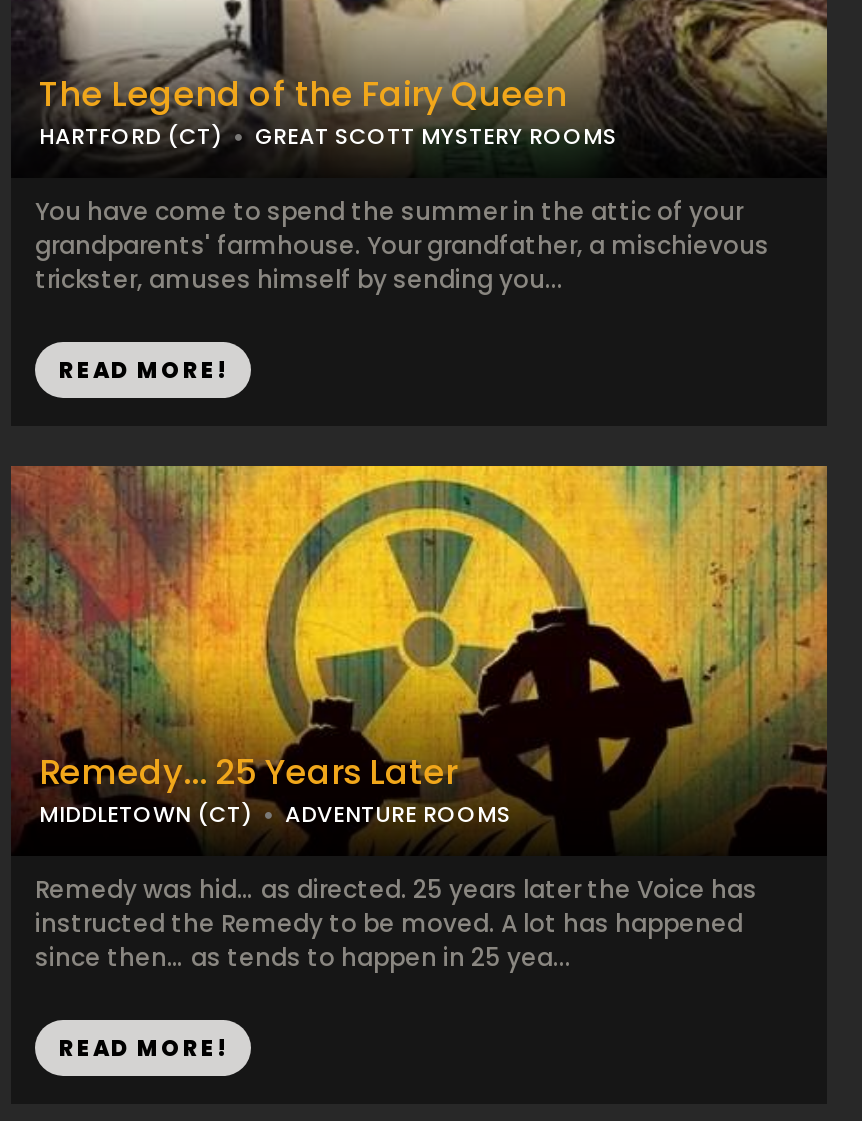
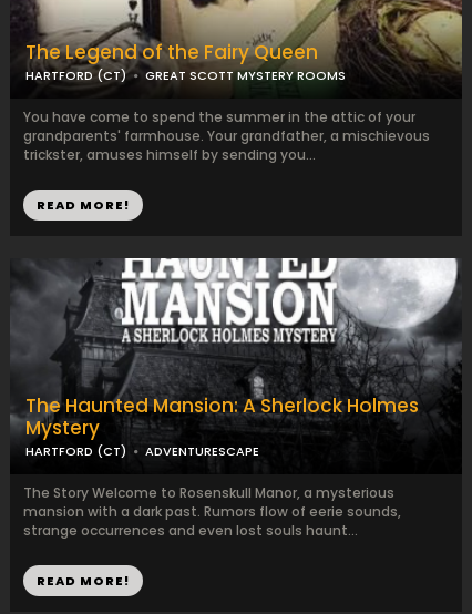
[9,464,829,848] [image] | Remedy... 25 Years Later | MIDDLETOWN (CT) | ADVENTURE ROOMS -> [10,257,462,468] [image] | The Haunted Mansion: A Sherlock Holmes | Mystery | HARTFORD (CT) | ADVENTURESCAPE
[35,872,757,974] Remedy was hid… as directed. 25 years later the Voice has | instructed the Remedy to be moved. A lot has happened | since then… as tends to happen in 25 yea... -> [23,483,401,540] The Story Welcome to Rosenskull Manor, a mysterious | mansion with a dark past. Rumors flow of eerie sounds, | strange occurrences and even lost souls haunt...

